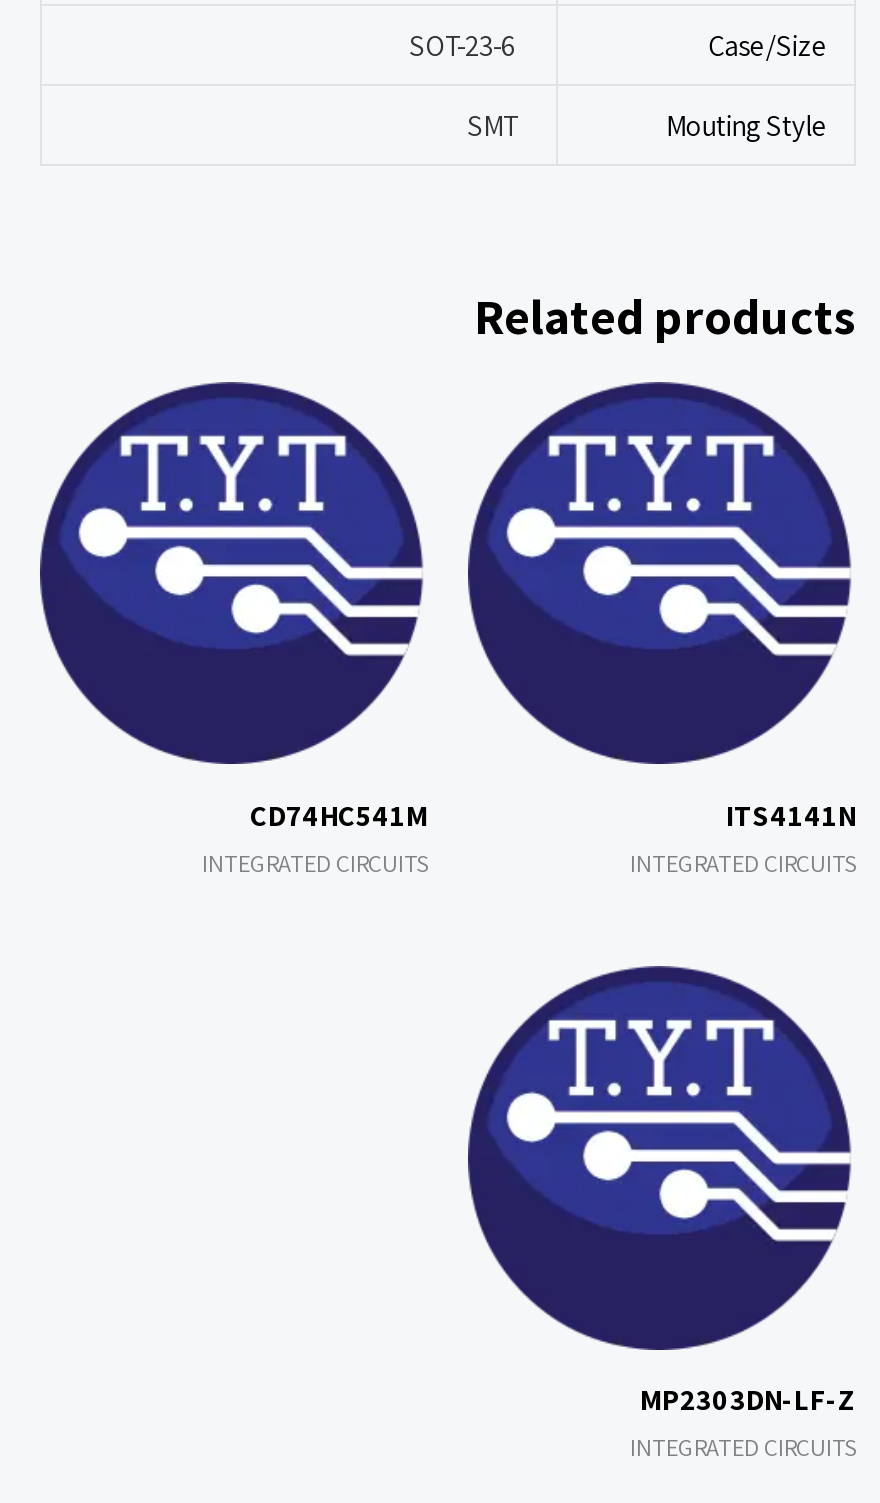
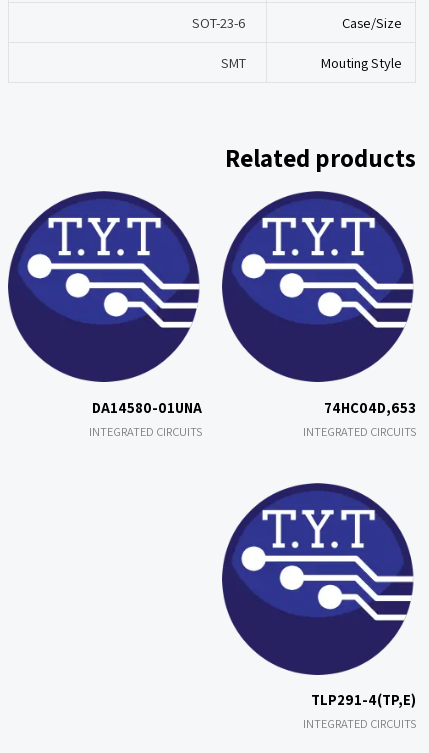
[250,796,428,834] CD74HC541M -> [92,398,202,417] DA14580-01UNA
[726,796,856,834] ITS4141N -> [324,398,416,417] 74HC04D,653
[640,1380,856,1418] MP2303DN-LF-Z -> [311,690,416,709] TLP291-4(TP,E)

